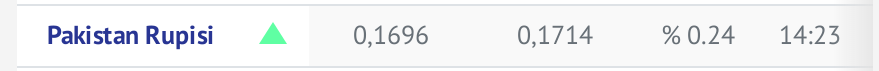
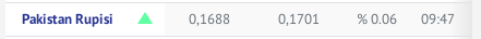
[353,18,429,52] 0,1696 -> [189,10,230,28] 0,1688
[517,18,593,52] 0,1714 -> [278,10,320,28] 0,1701
[661,18,735,52] % 0.24 -> [357,10,397,28] % 0.06
[779,18,841,52] 14:23 -> [421,10,455,28] 09:47

